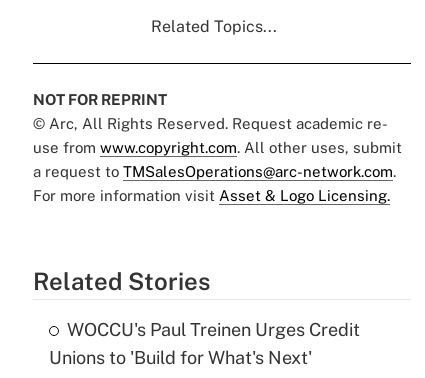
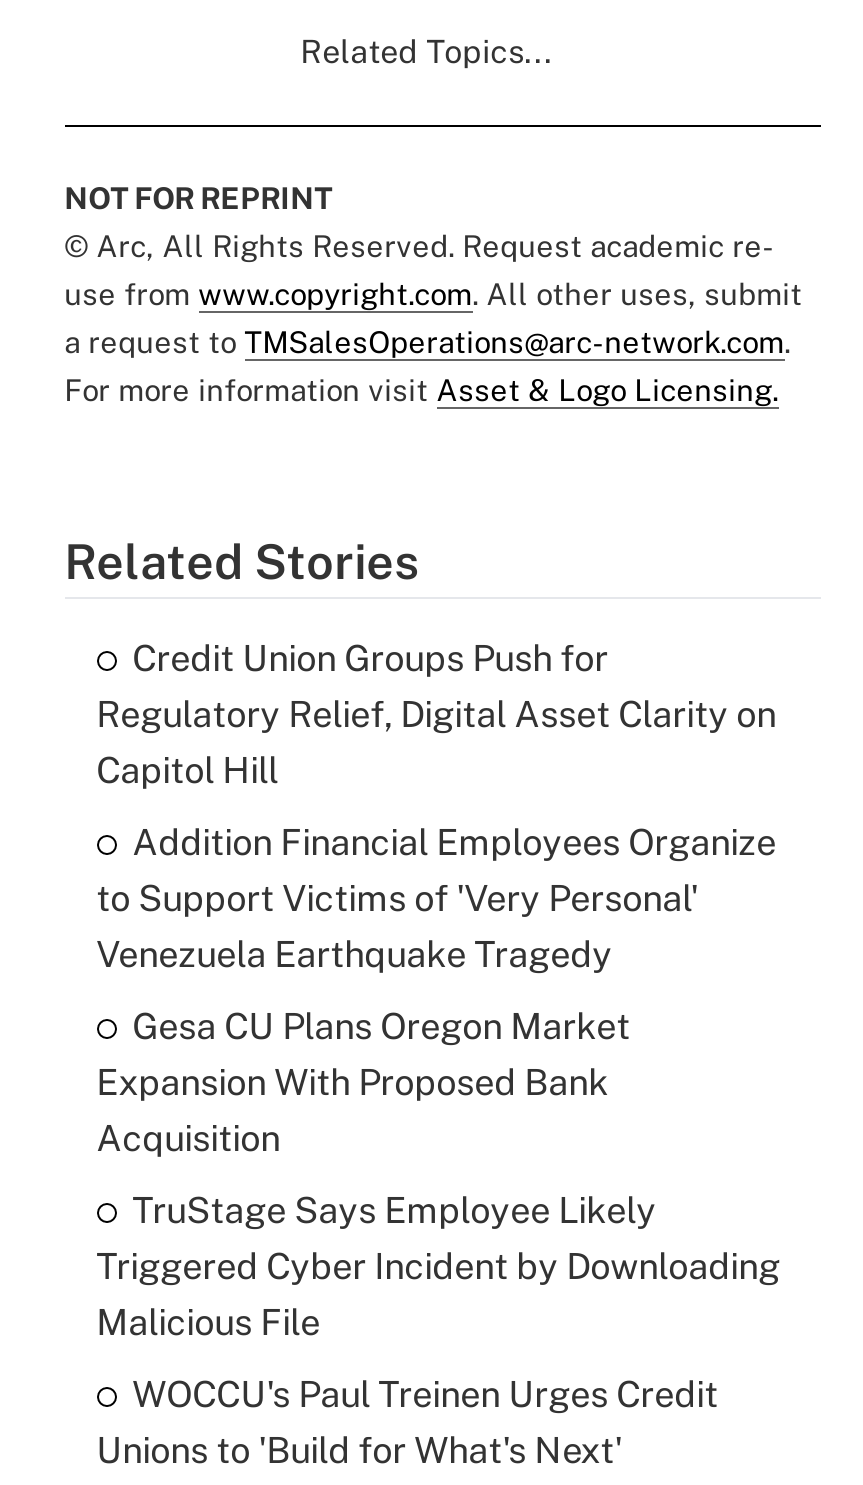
none -> [96,637,780,1343] Credit Union Groups Push for | Regulatory Relief, Digital Asset Clarity on | Capitol Hill | Addition Financial Employees Organize | to Support Victims of 'Very Personal' | Venezuela Earthquake Tragedy | Gesa CU Plans Oregon Market | Expansion With Proposed Bank | Acquisition | TruStage Says Employee Likely | Triggered Cyber Incident by Downloading | Malicious File

